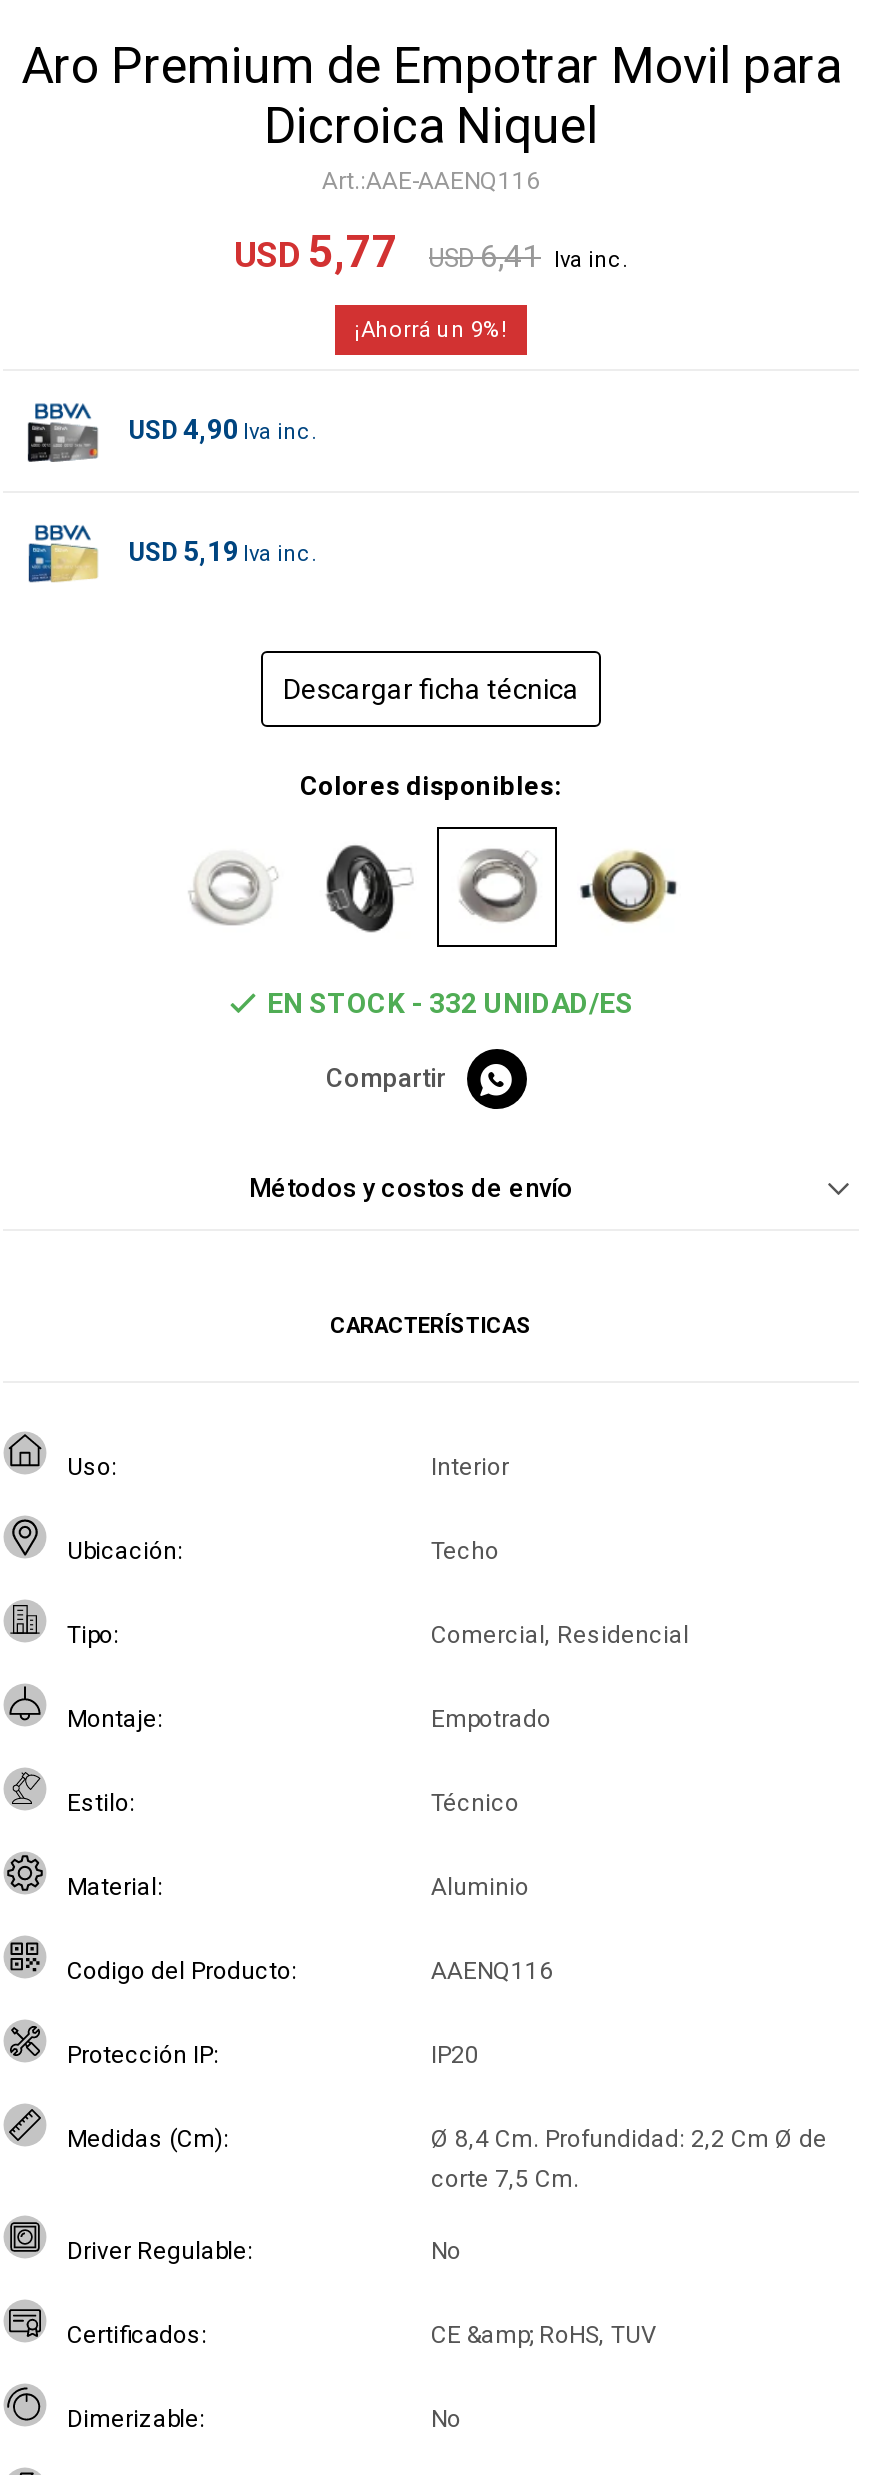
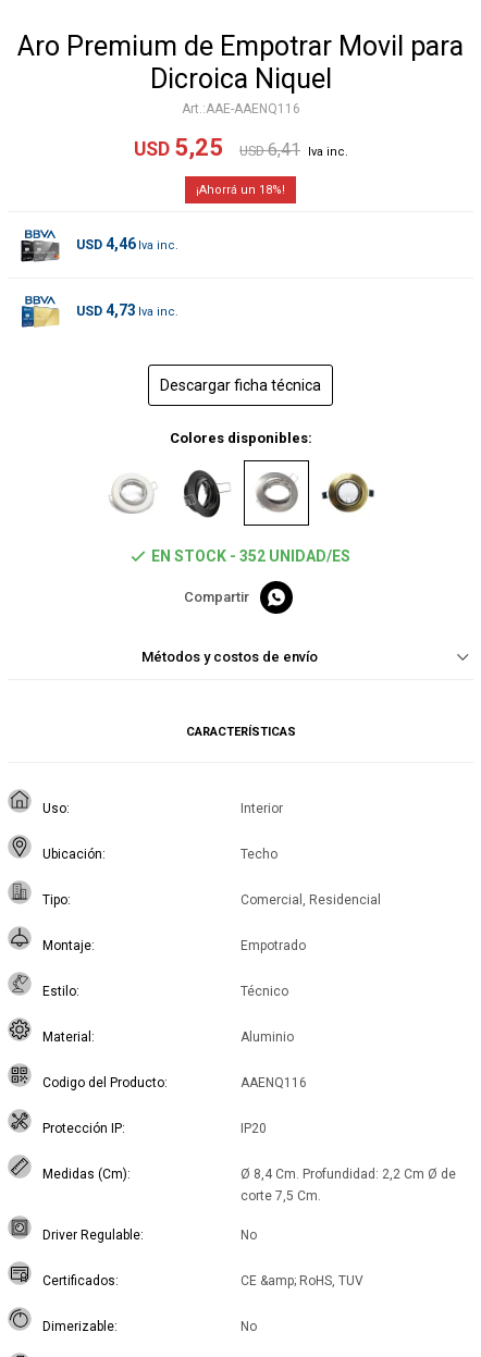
[234,227,398,277] USD 5,77 -> [133,134,223,161] USD 5,25
[471,317,483,343] 9 -> [259,183,272,197] 18
[129,413,239,445] USD 4,90 -> [76,235,136,252] USD 4,46
[129,534,239,566] USD 5,19 -> [76,301,136,319] USD 4,73
[267,988,633,1020] EN STOCK - 332 UNIDAD/ES -> [151,548,350,565] EN STOCK - 352 UNIDAD/ES

